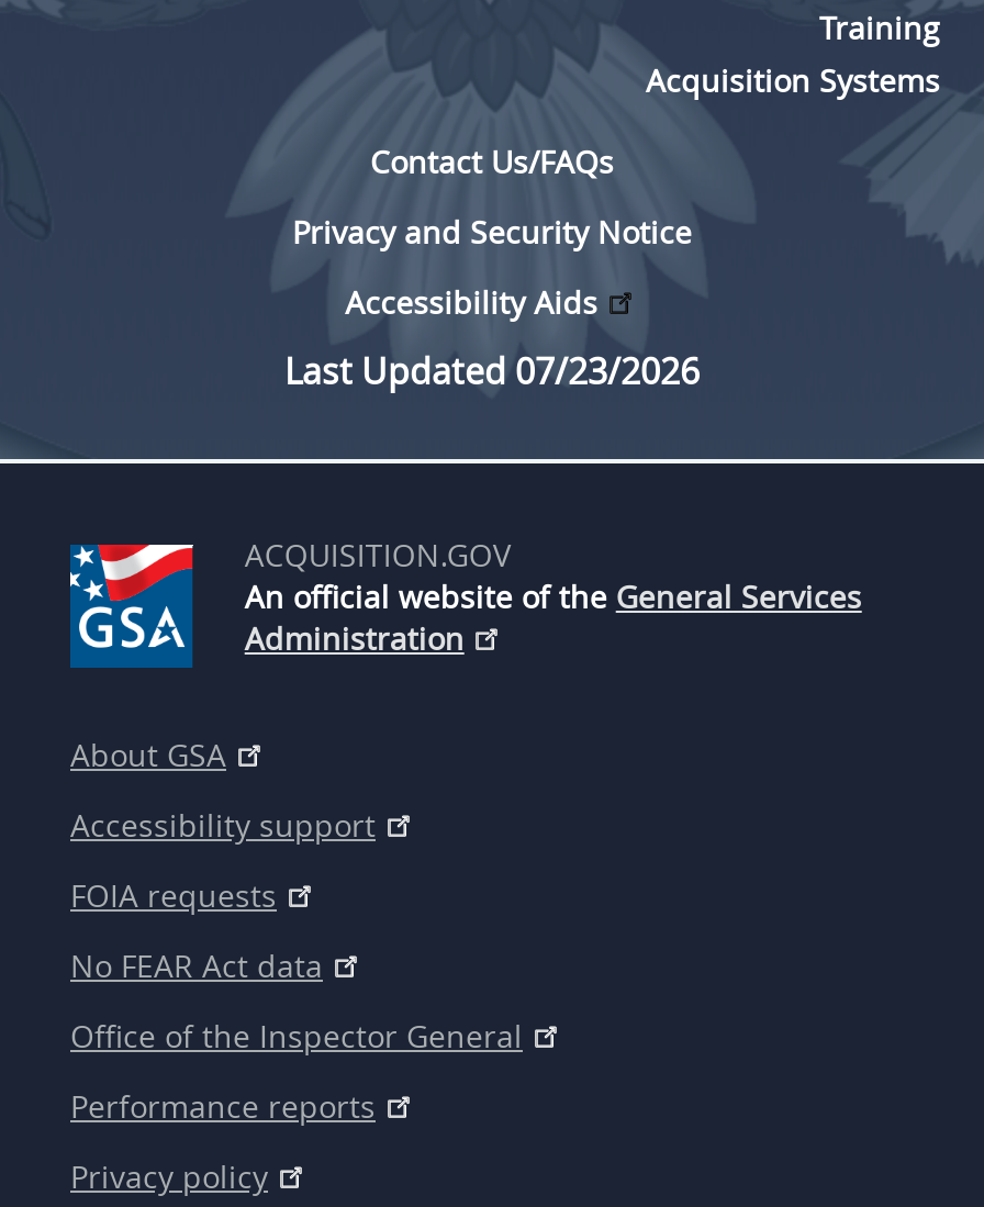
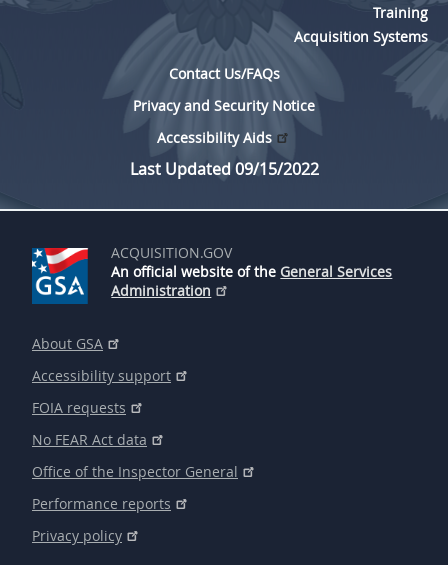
[284,347,700,395] Last Updated 07/23/2026 -> [129,158,318,180] Last Updated 09/15/2022

